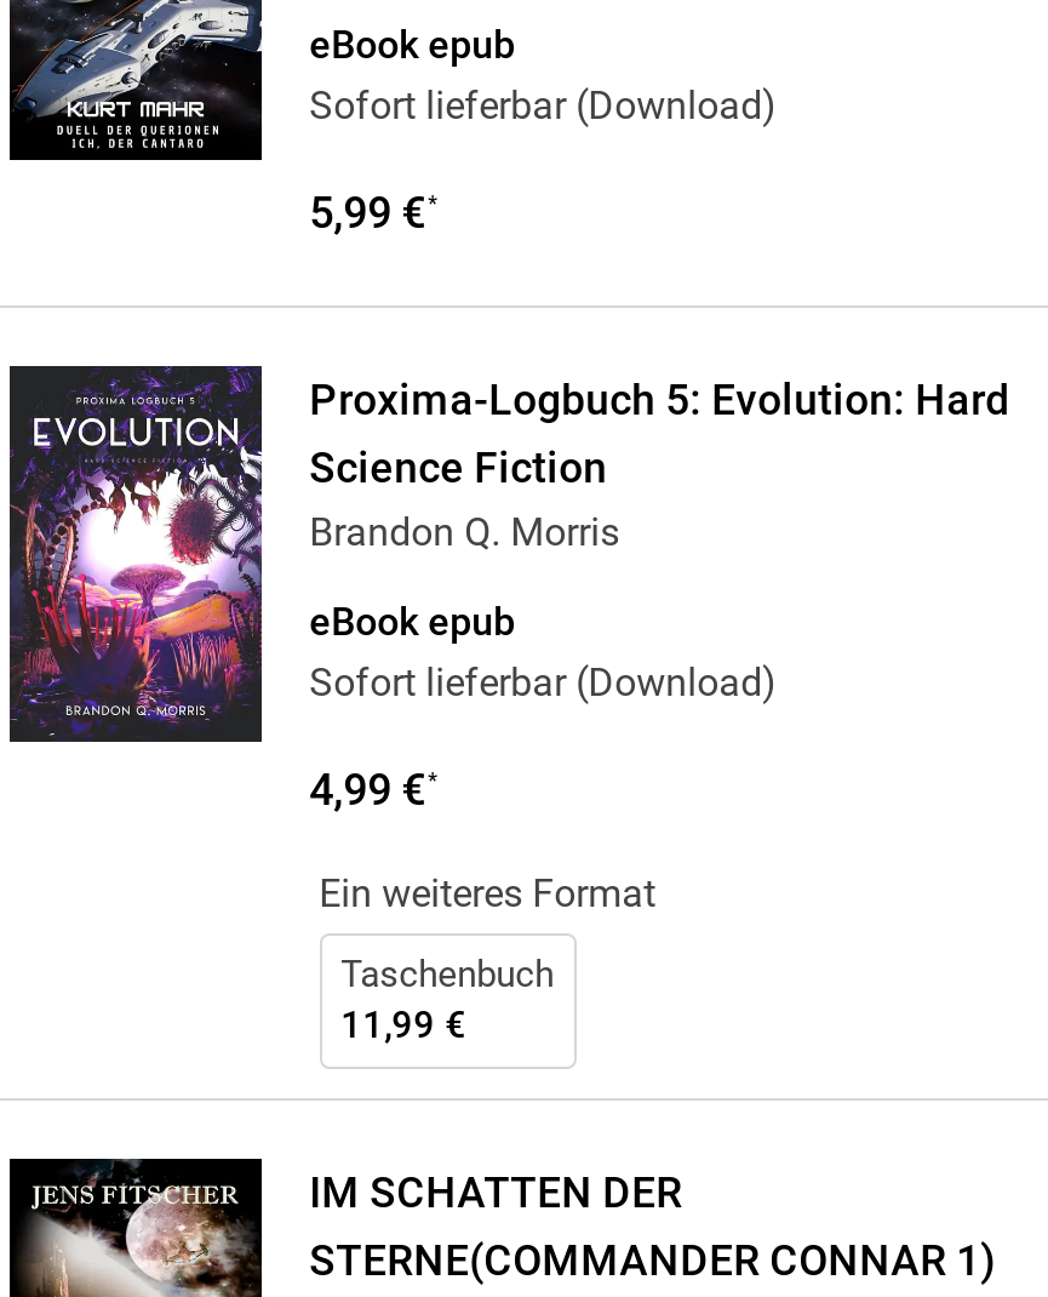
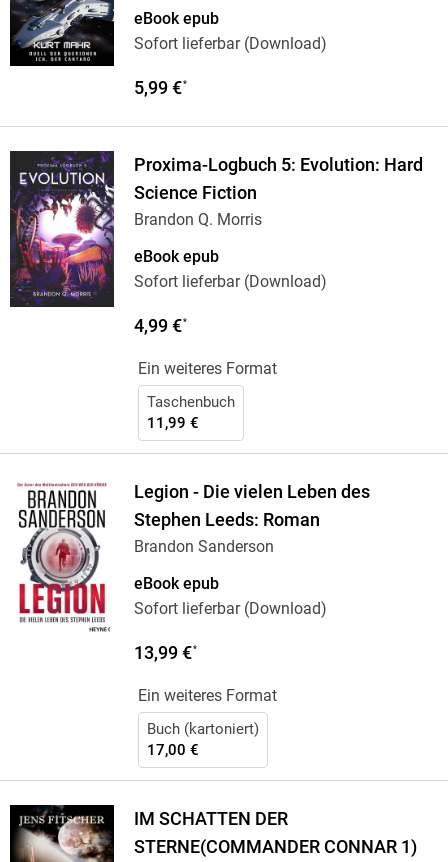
none -> [10,478,370,759] [image] | Legion - Die vielen Leben des | Stephen Leeds: Roman | Brandon Sanderson | eBook epub | Sofort lieferbar (Download) | 13,99 €* | Ein weiteres Format | Buch (kartoniert) | 17,00 €

